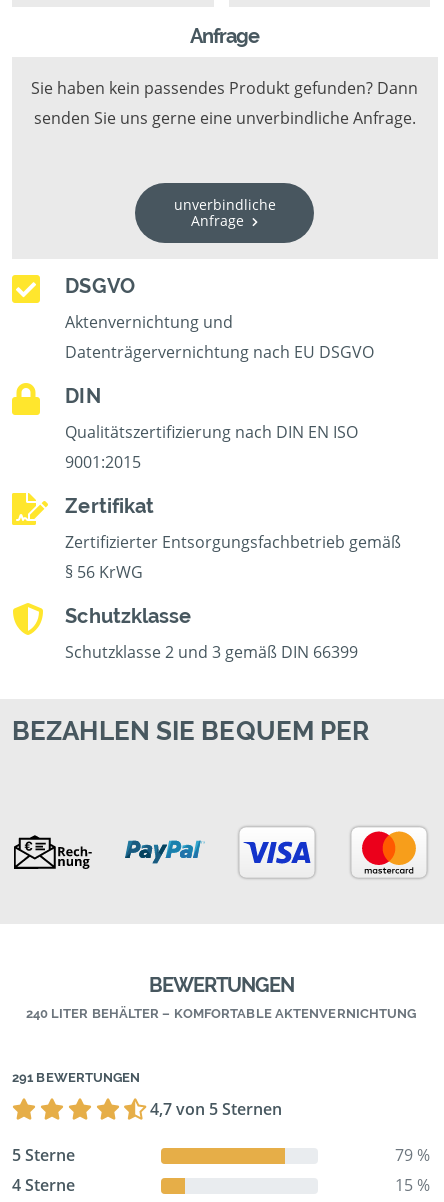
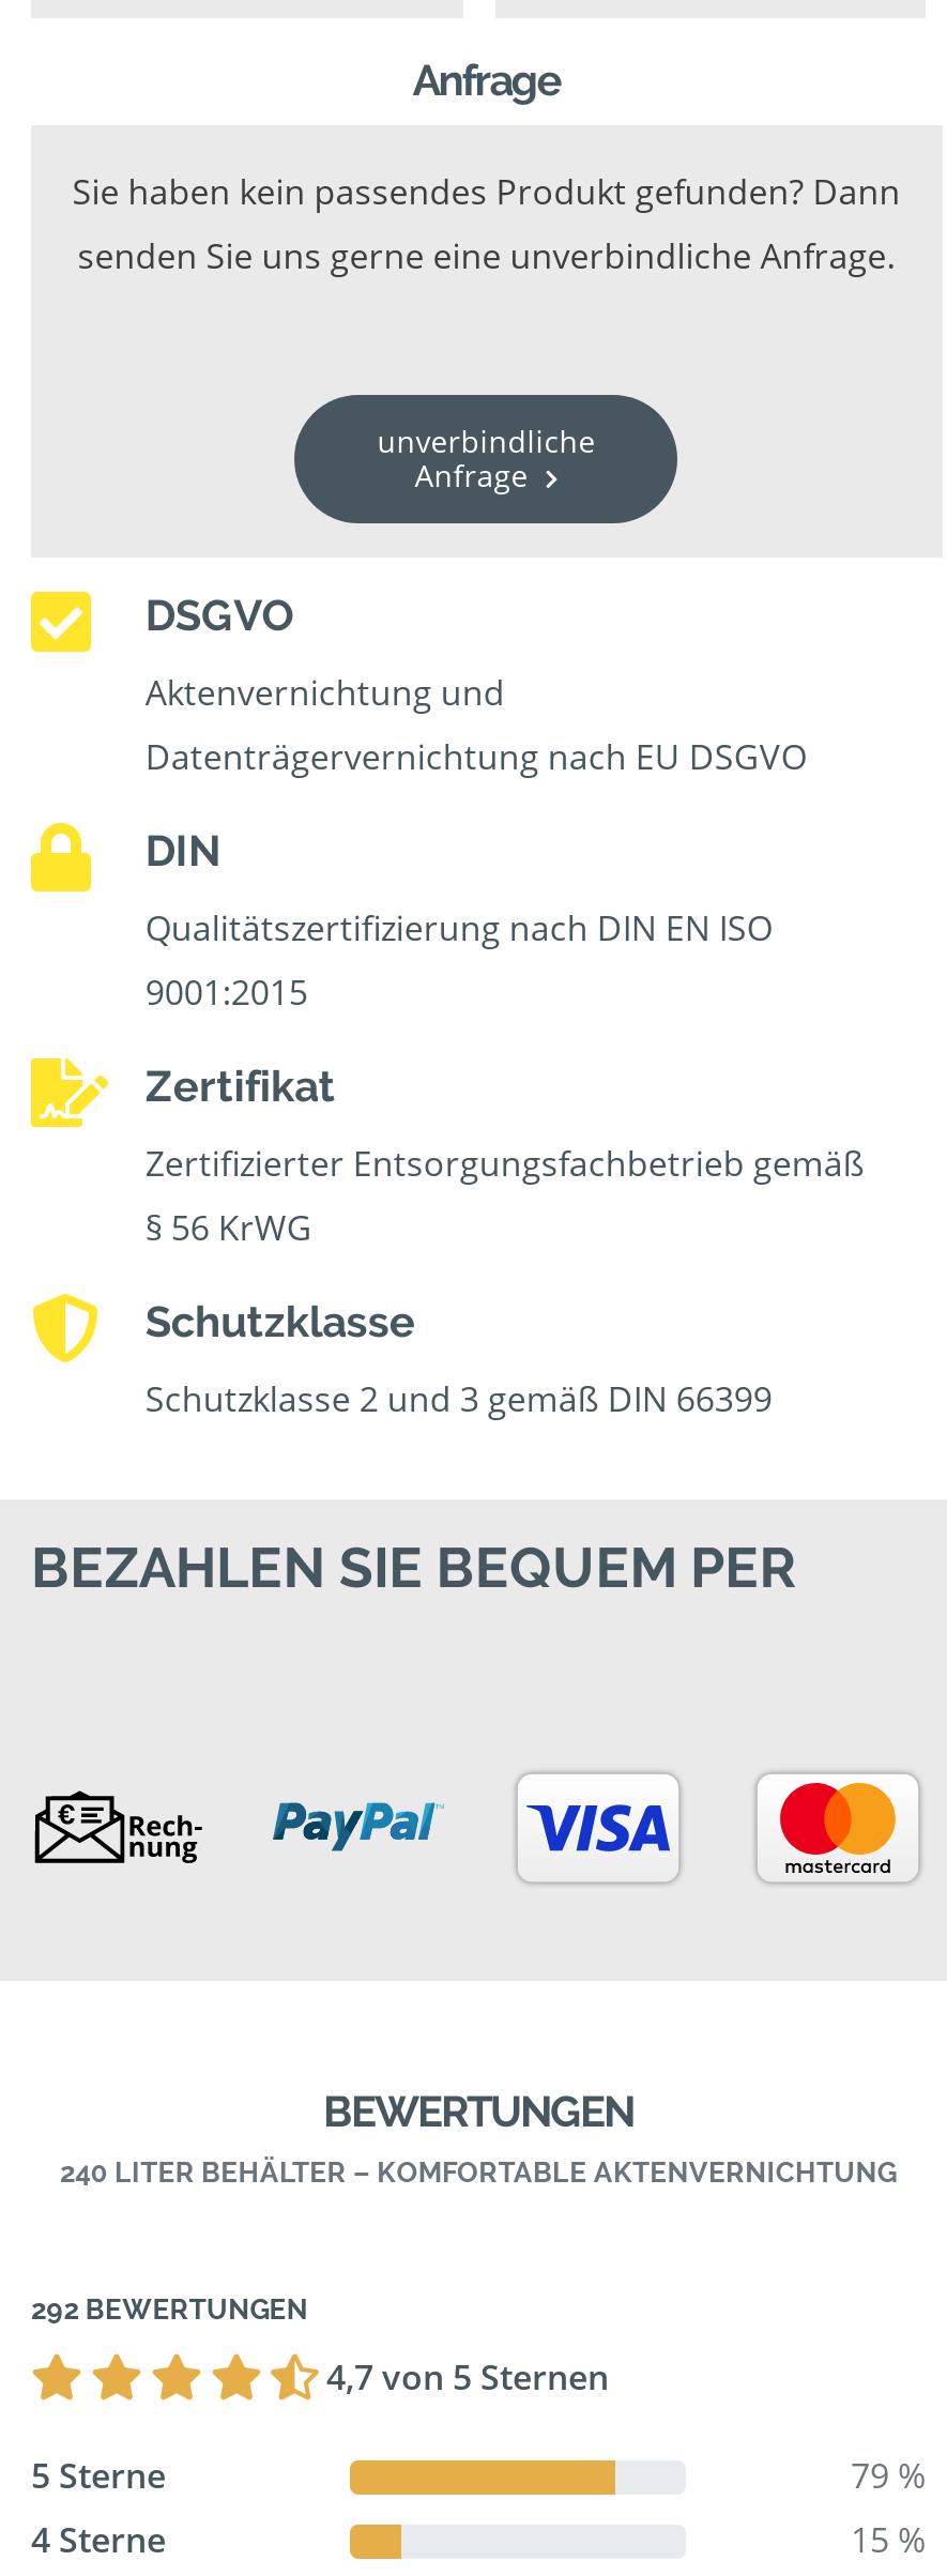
[12,1070,140,1085] 291 BEWERTUNGEN -> [31,2294,308,2326] 292 BEWERTUNGEN

